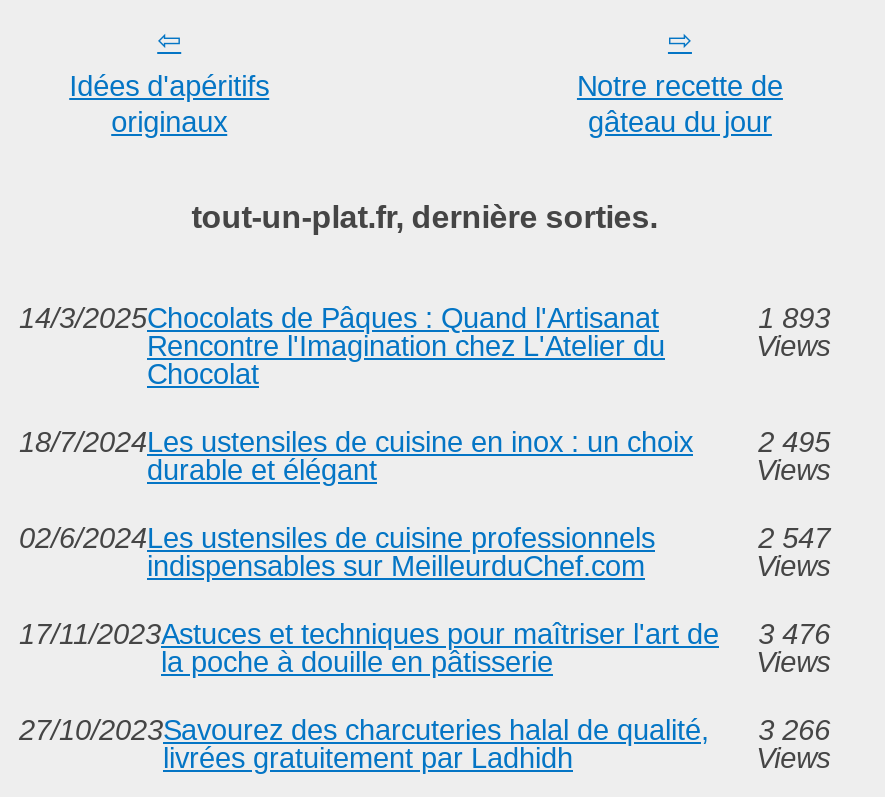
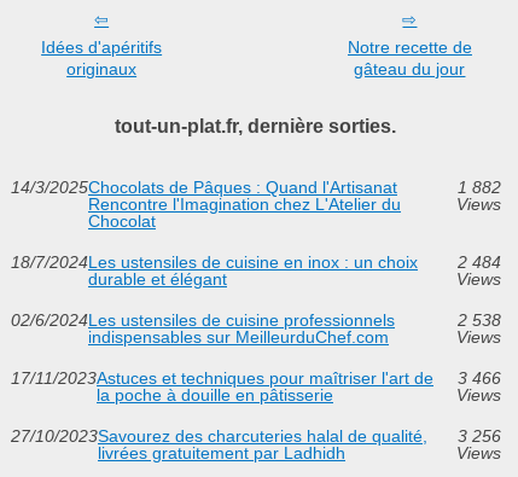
[758,302,830,334] 1 893 -> [457,177,501,197] 1 882
[758,426,830,458] 2 495 -> [457,252,501,271] 2 484
[758,522,830,554] 2 547 -> [457,310,501,329] 2 538
[19,618,830,650] 17/11/2023Astuces et techniques pour maîtriser l'art de 3 476 -> [11,368,501,387] 17/11/2023Astuces et techniques pour maîtriser l'art de 3 466
[19,714,830,746] 27/10/2023Savourez des charcuteries halal de qualité, 3 266 -> [11,426,501,445] 27/10/2023Savourez des charcuteries halal de qualité, 3 256

